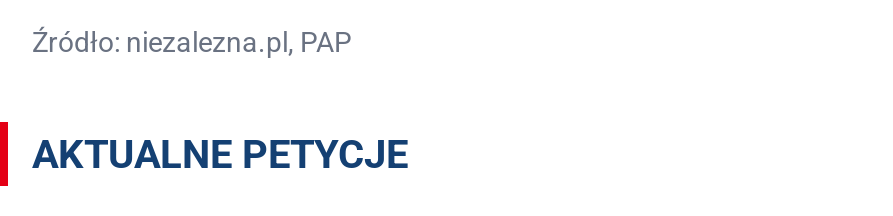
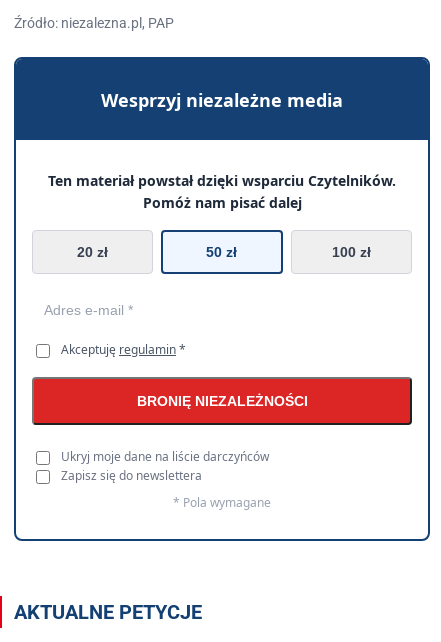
none -> [13,56,431,542] [image] | Wesprzyj niezależne media | Ten materiał powstał dzięki wsparciu Czytelników. | Pomóż nam pisać dalej | 20 zł | 50 zł | 100 zł
none -> [61,341,307,511] Akceptuję regulamin * | BRONIĘ NIEZALEŻNOŚCI | Ukryj moje dane na liście darczyńców | Zapisz się do newslettera | * Pola wymagane

